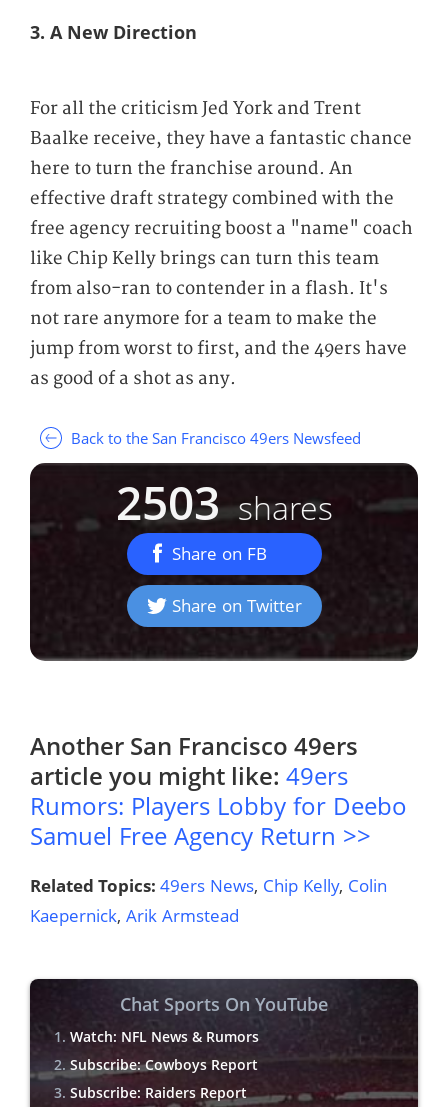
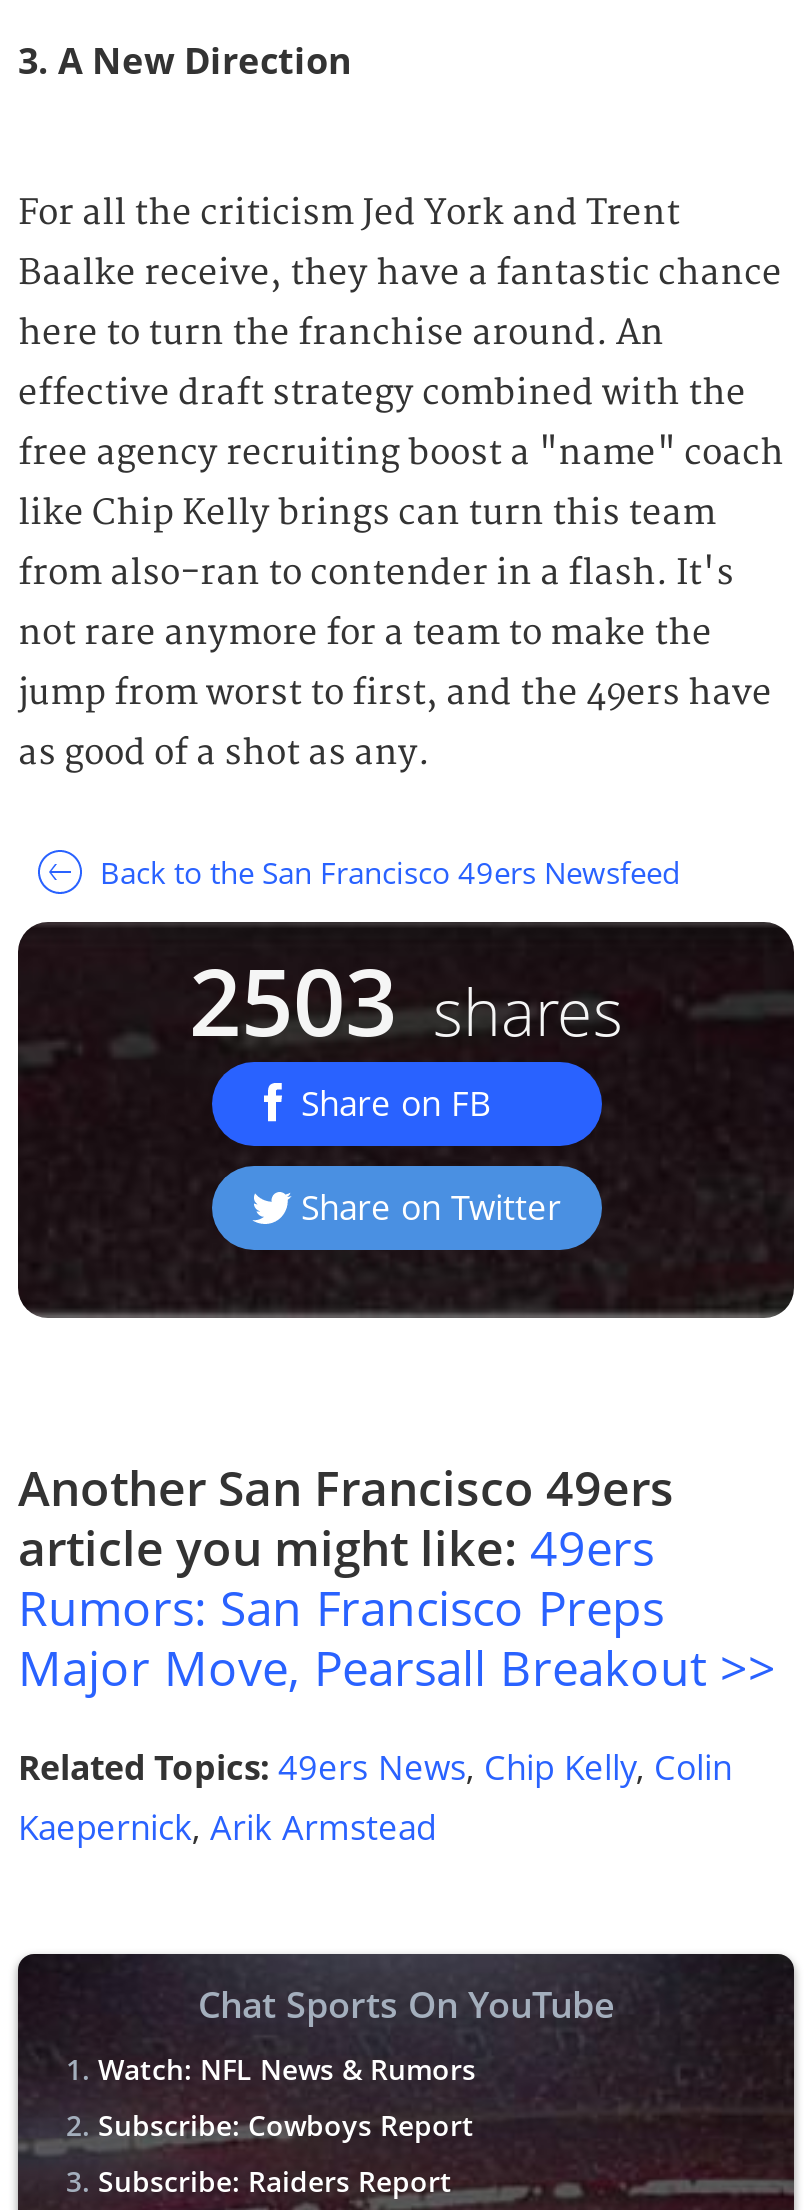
[30,789,407,852] Rumors: Players Lobby for Deebo | Samuel Free Agency Return >> -> [18,1574,776,1700] Rumors: San Francisco Preps | Major Move, Pearsall Breakout >>

